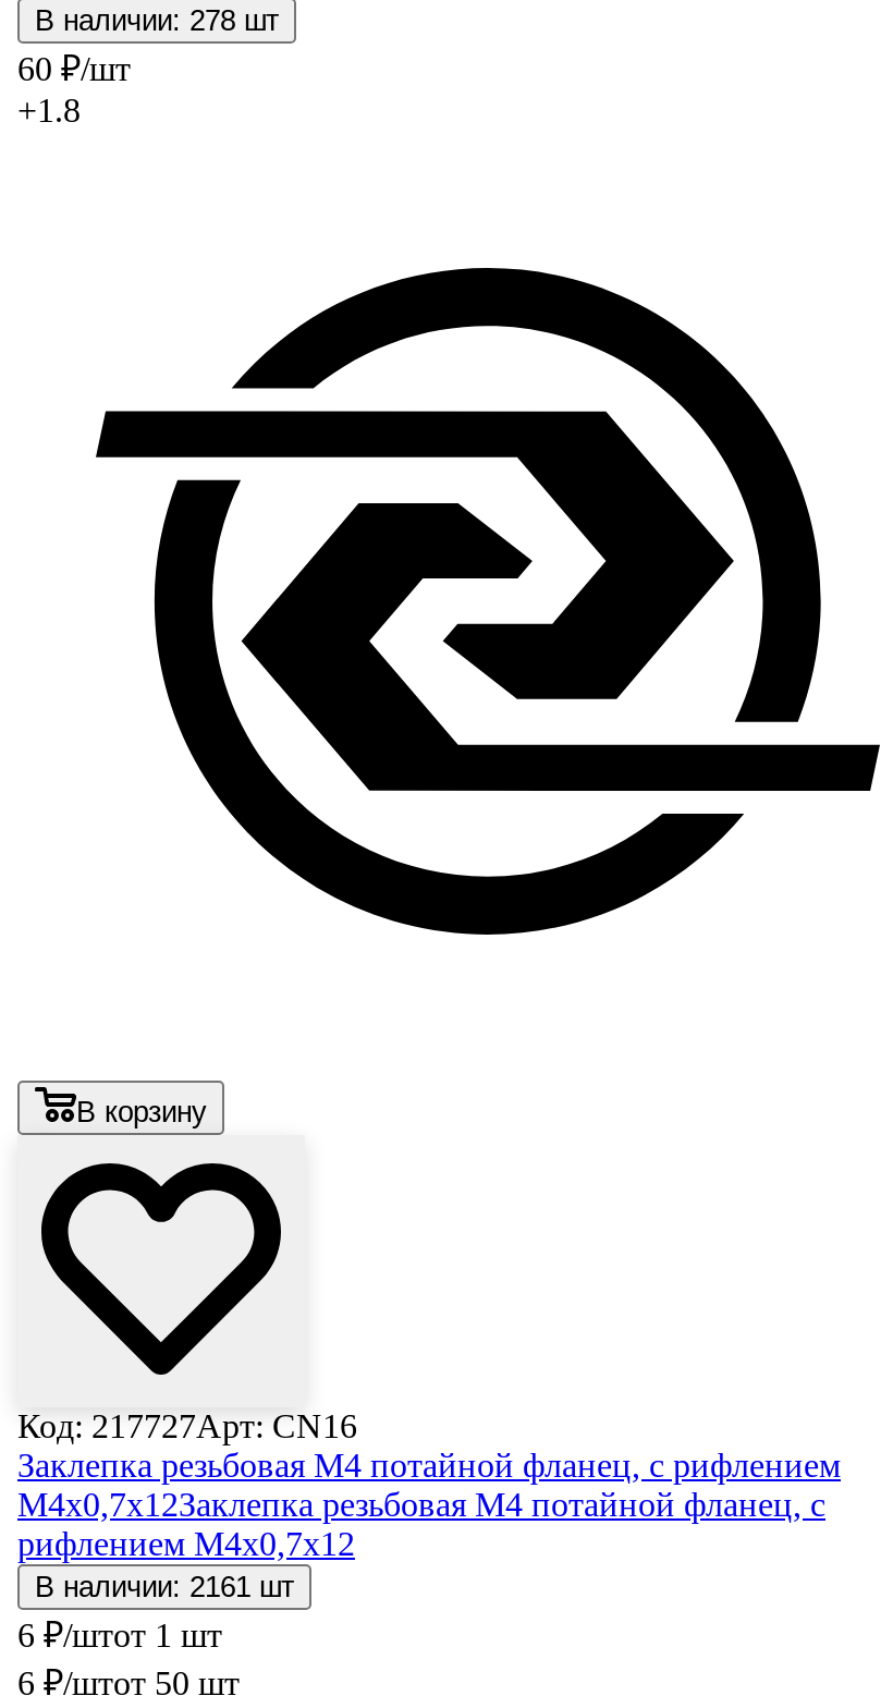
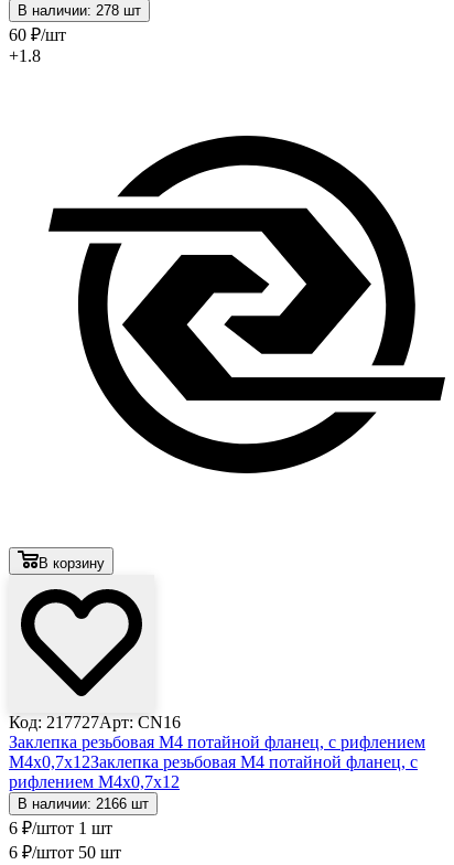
[35,1571,294,1604] В наличии: 2161 шт -> [18,796,149,812] В наличии: 2166 шт

